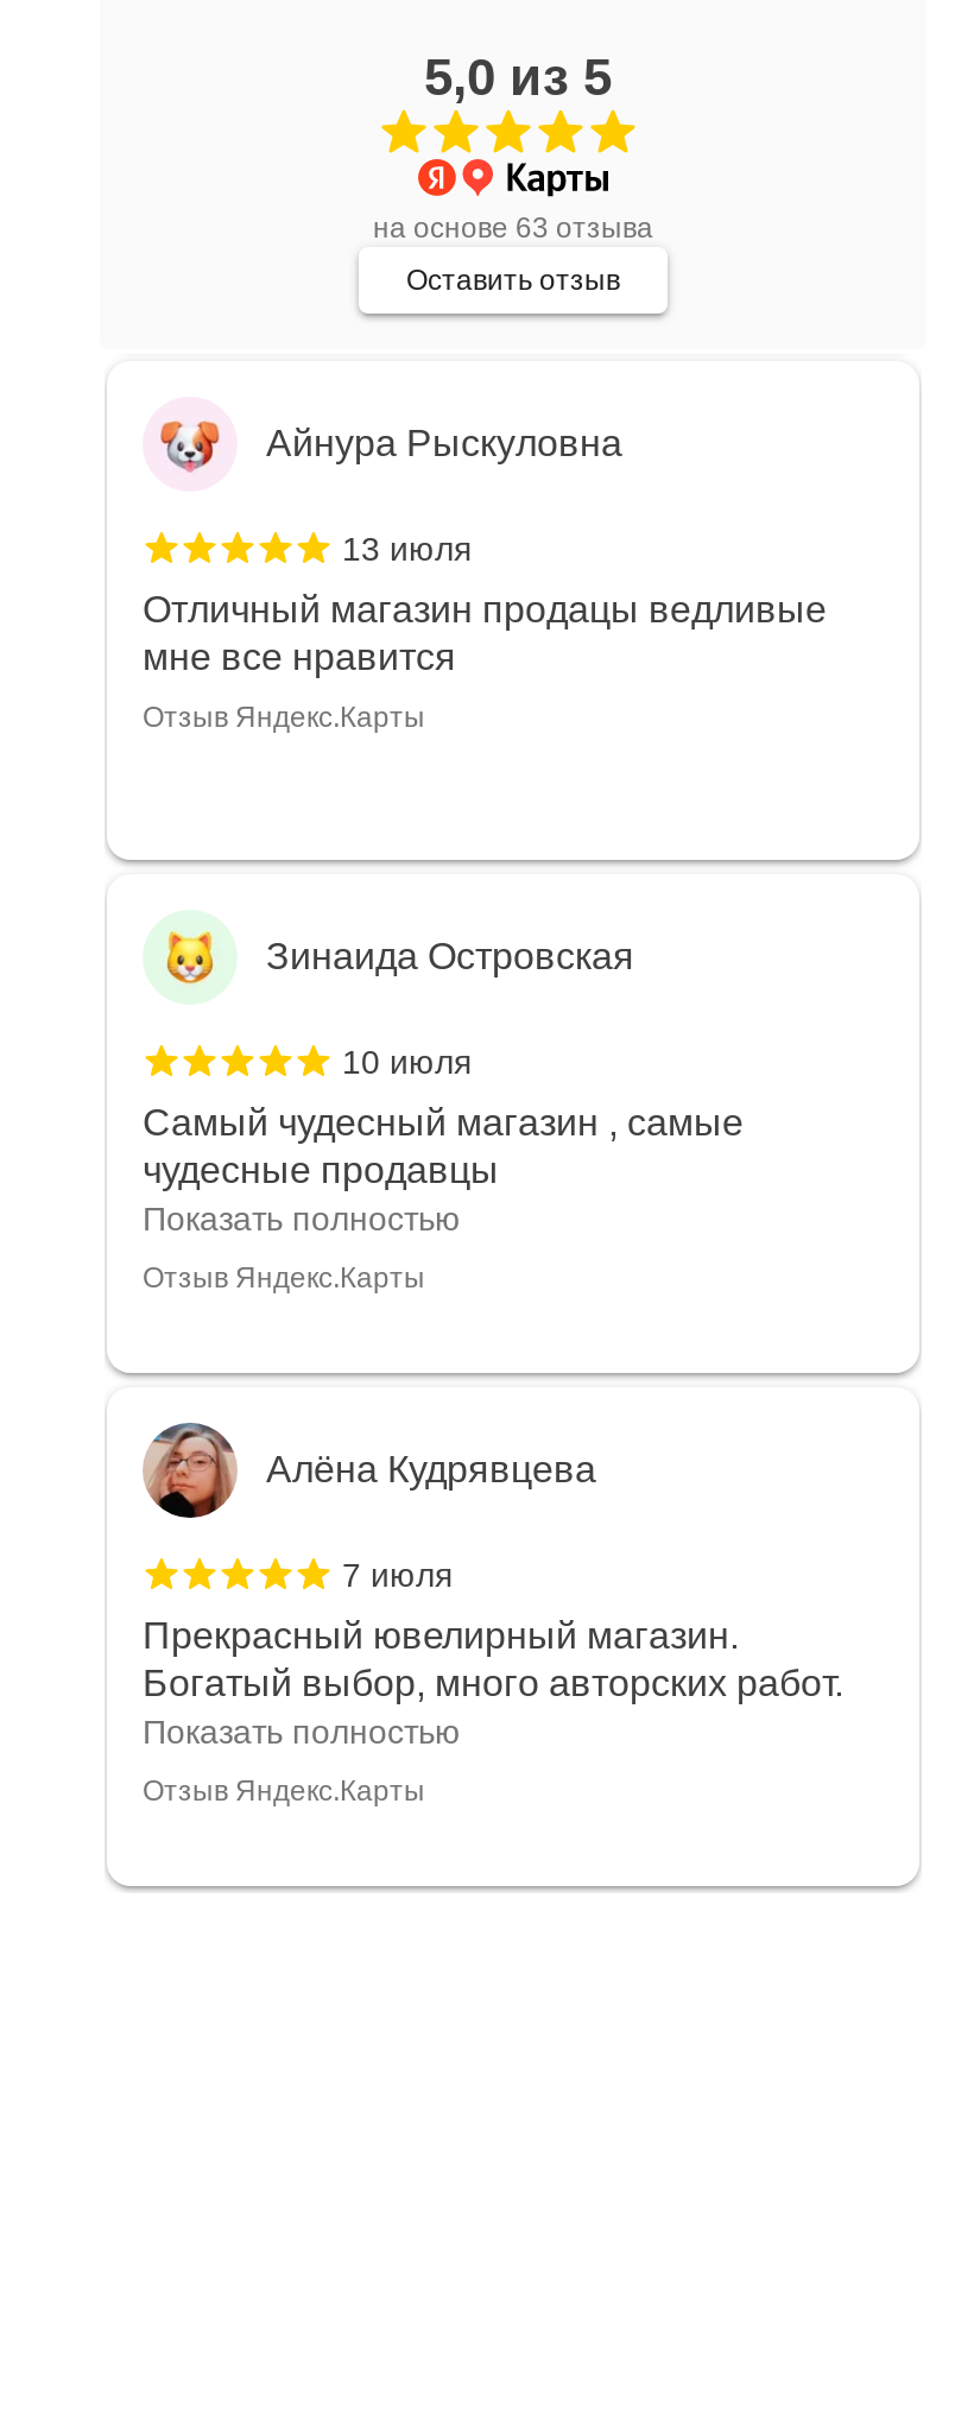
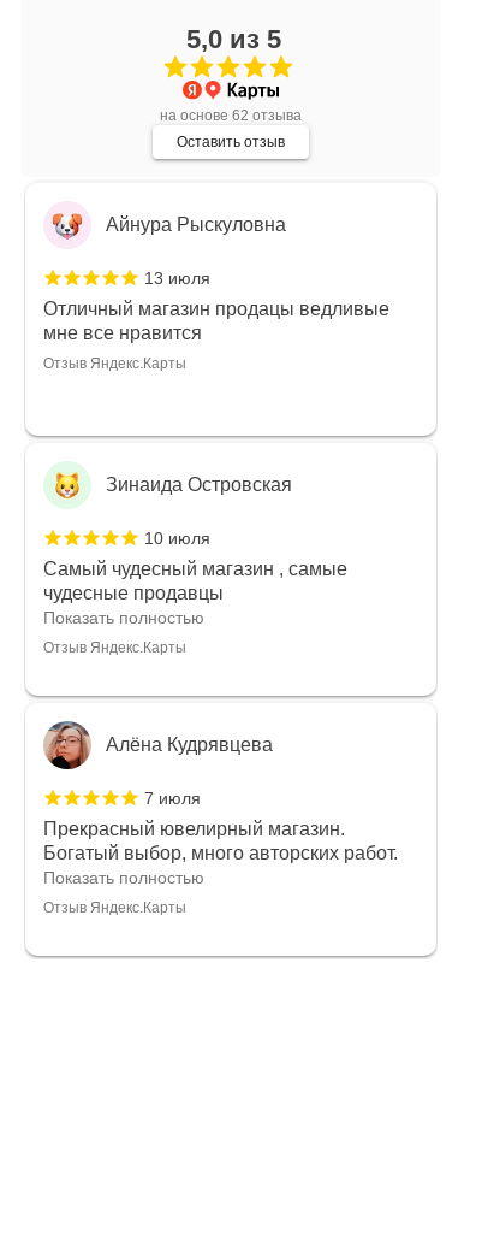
[373,212,653,245] на основе 63 отзыва -> [160,107,302,124] на основе 62 отзыва

